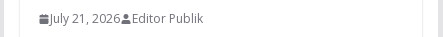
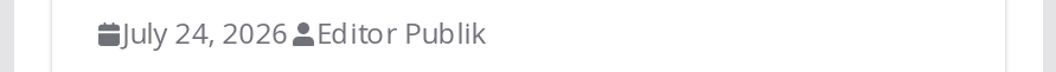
[50,10,203,27] July 21, 2026 Editor Publik -> [123,14,485,54] July 24, 2026 Editor Publik

